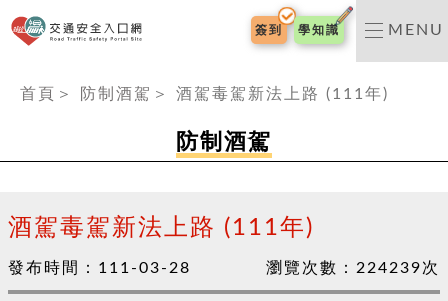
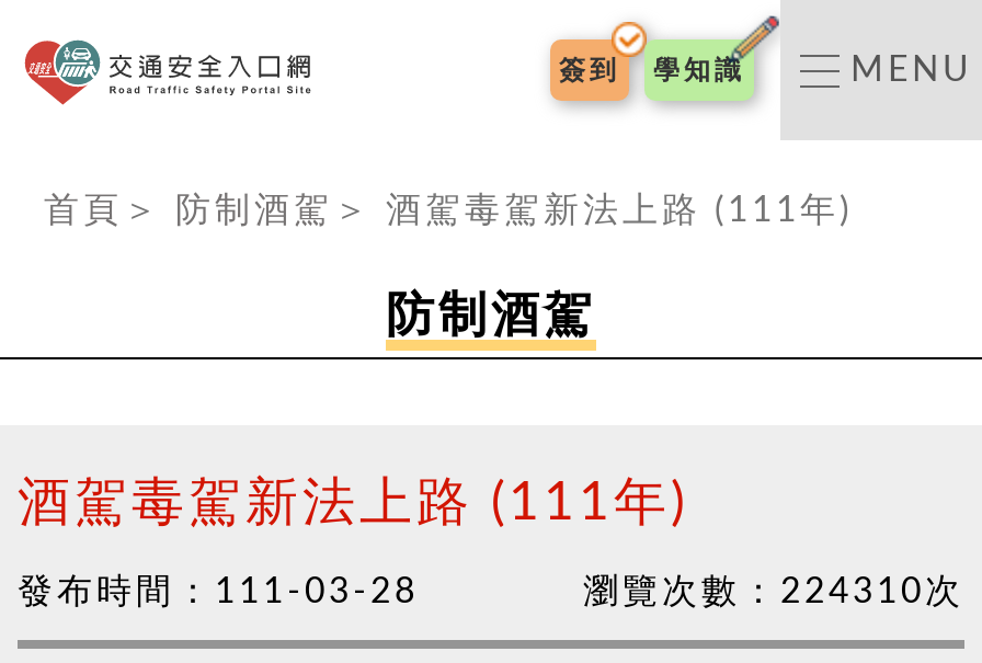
[266,260,440,276] 瀏覽次數：224239次 -> [583,574,964,609] 瀏覽次數：224310次

